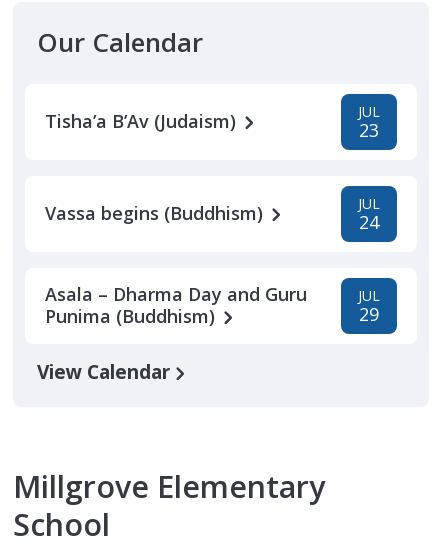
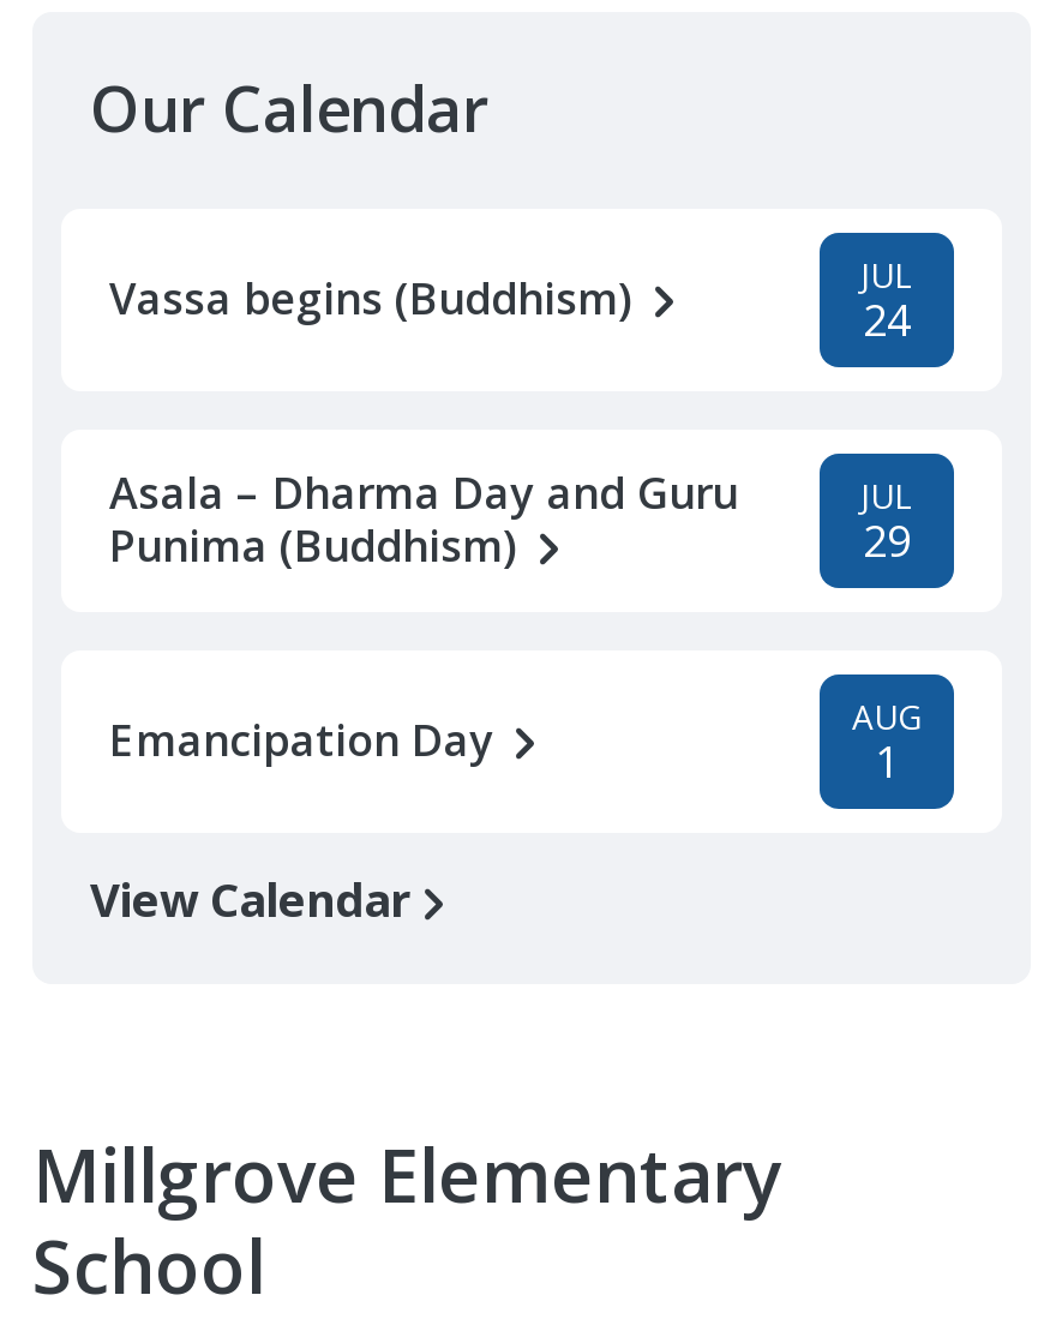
[45,102,380,142] Tisha’a B’Av (Judaism) | JUL | 23 -> none
moved [45,194,380,328] -> [109,252,913,574]: Vassa begins (Buddhism) | JUL | 24 | Asala – Dharma Day and Guru | Punima (Buddhism) | JUL | 29
none -> [109,694,922,790] Emancipation Day | AUG | 1

